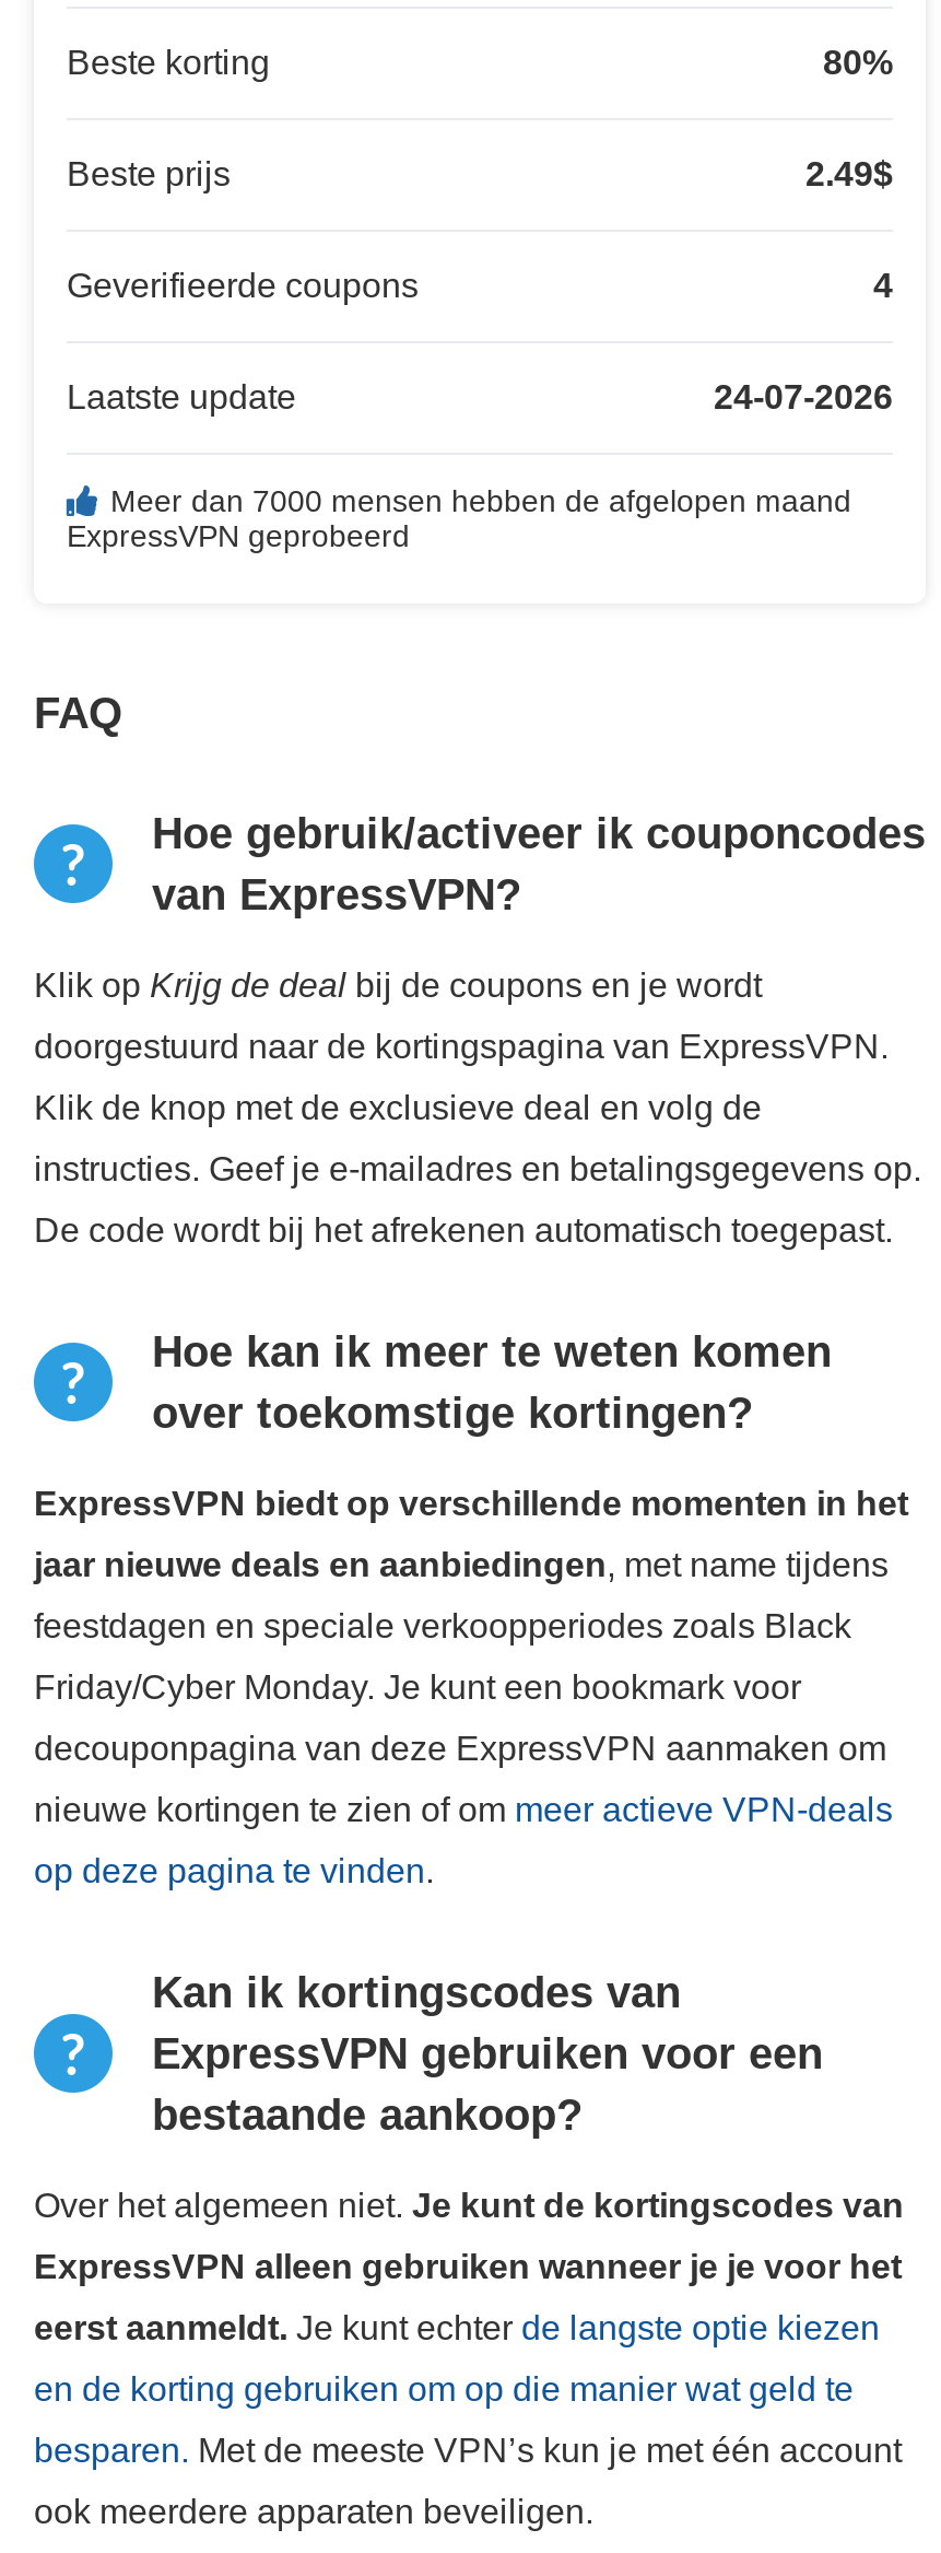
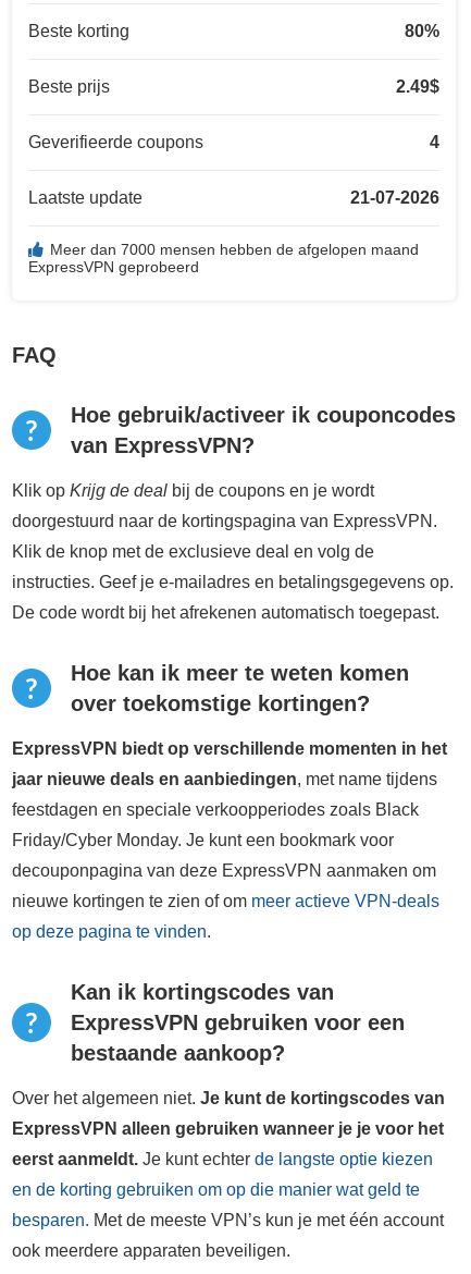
[714,378,893,415] 24-07-2026 -> [350,188,439,207] 21-07-2026

